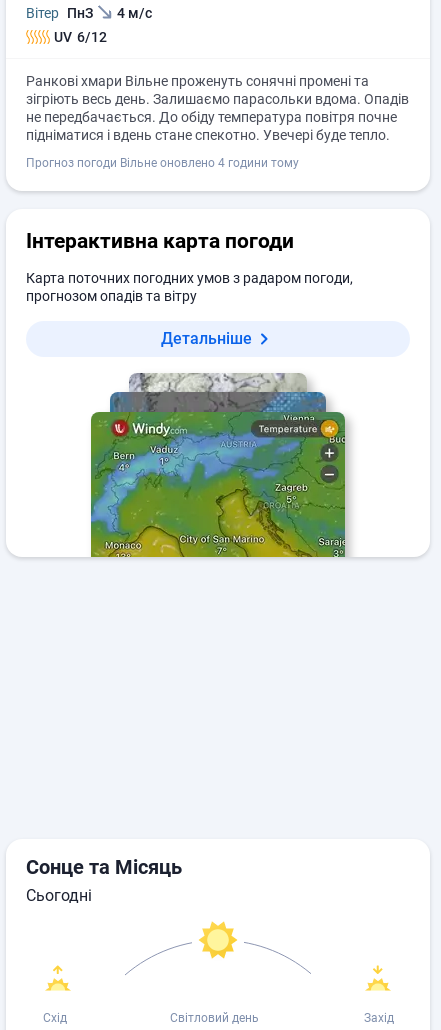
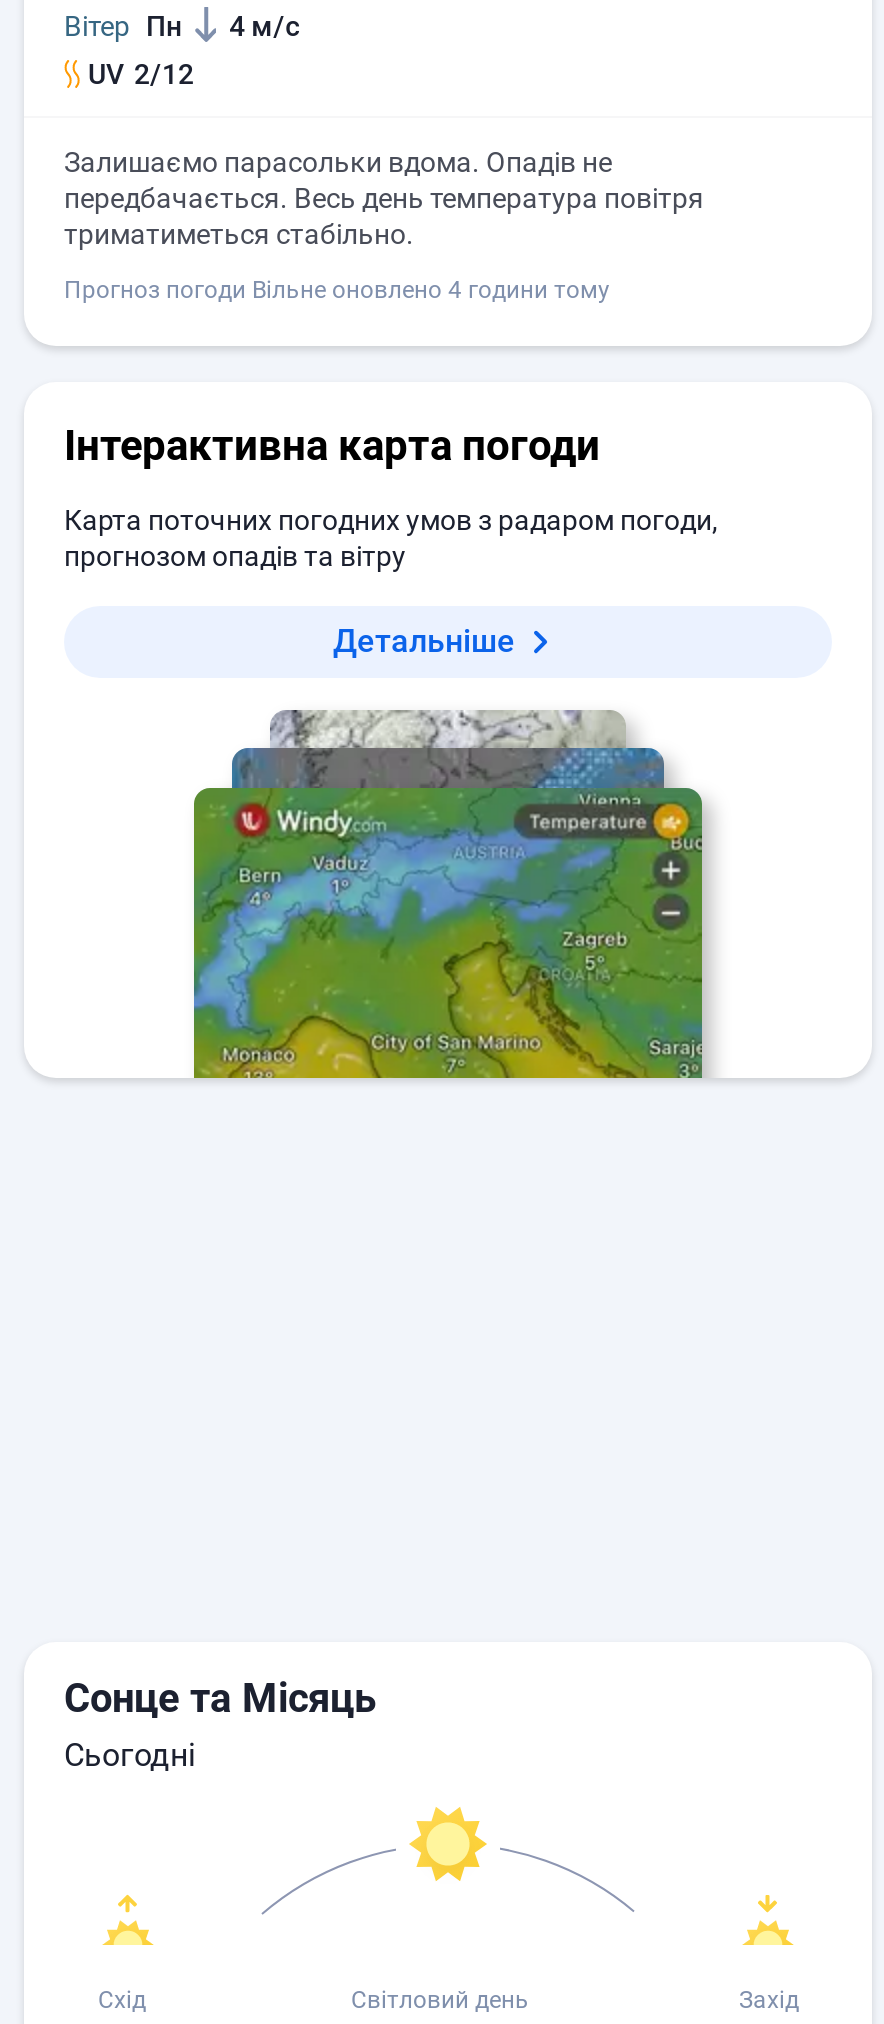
[26,5,96,21] Вітер ПнЗ -> [64,10,188,42] Вітер Пн
[54,29,107,45] UV 6/12 -> [88,58,194,90] UV 2/12
[26,73,409,143] Ранкові хмари Вільне проженуть сонячні промені та | зігріють весь день. Залишаємо парасольки вдома. Опадів | не передбачається. До обіду температура повітря почне | підніматися і вдень стане спекотно. Увечері буде тепло. -> [64,146,704,250] Залишаємо парасольки вдома. Опадів не | передбачається. Весь день температура повітря | триматиметься стабільно.

